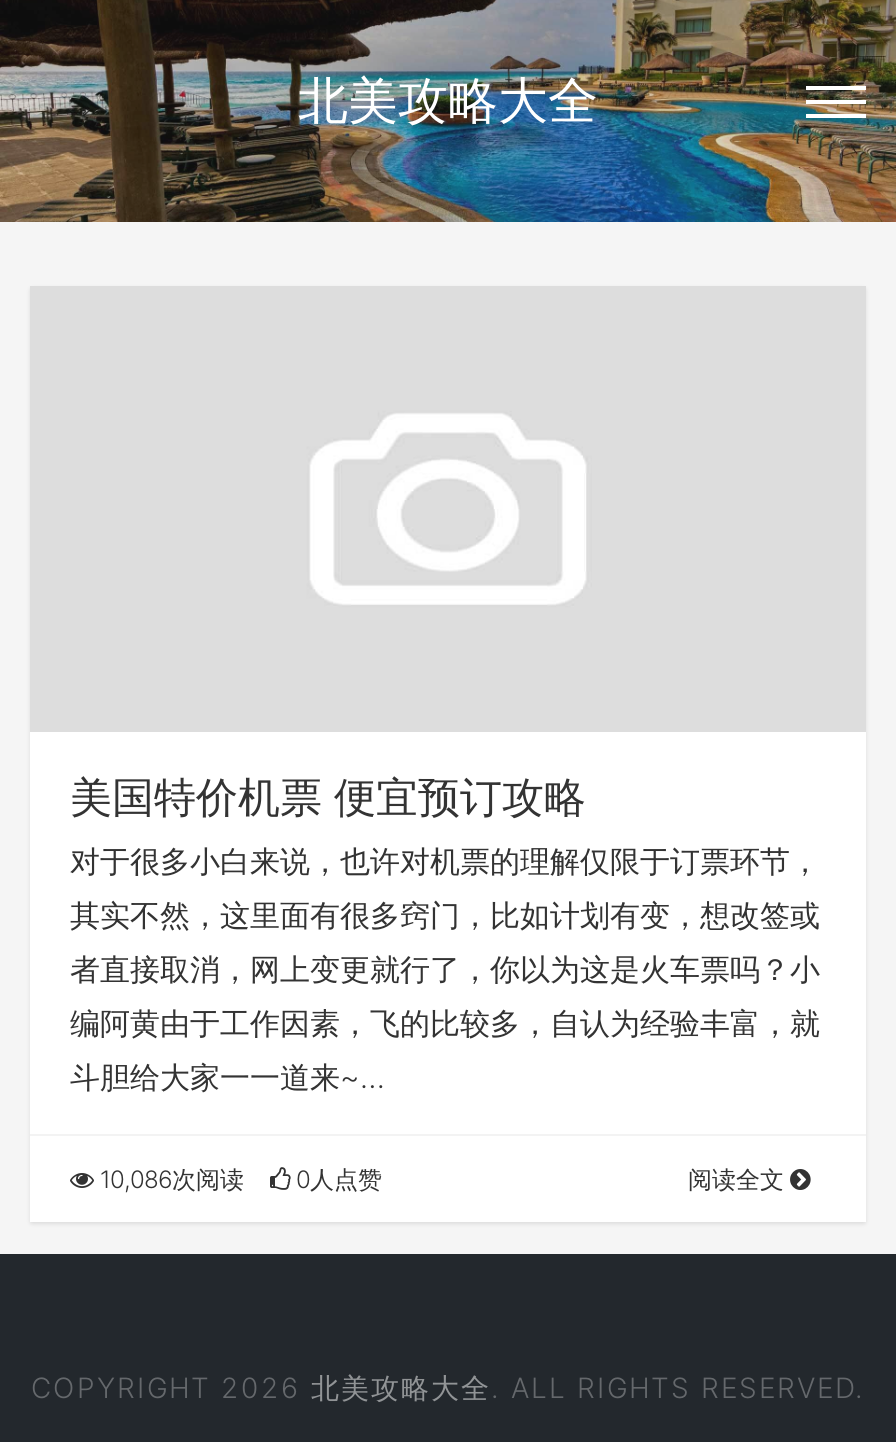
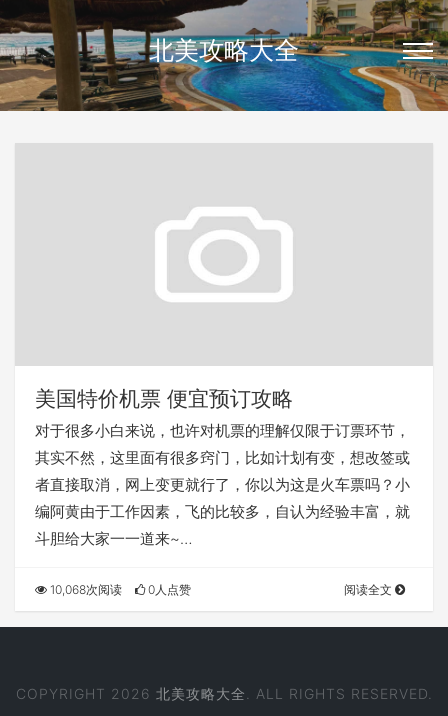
[94,1164,244,1194] 10,086次阅读 -> [47,582,122,597] 10,068次阅读

